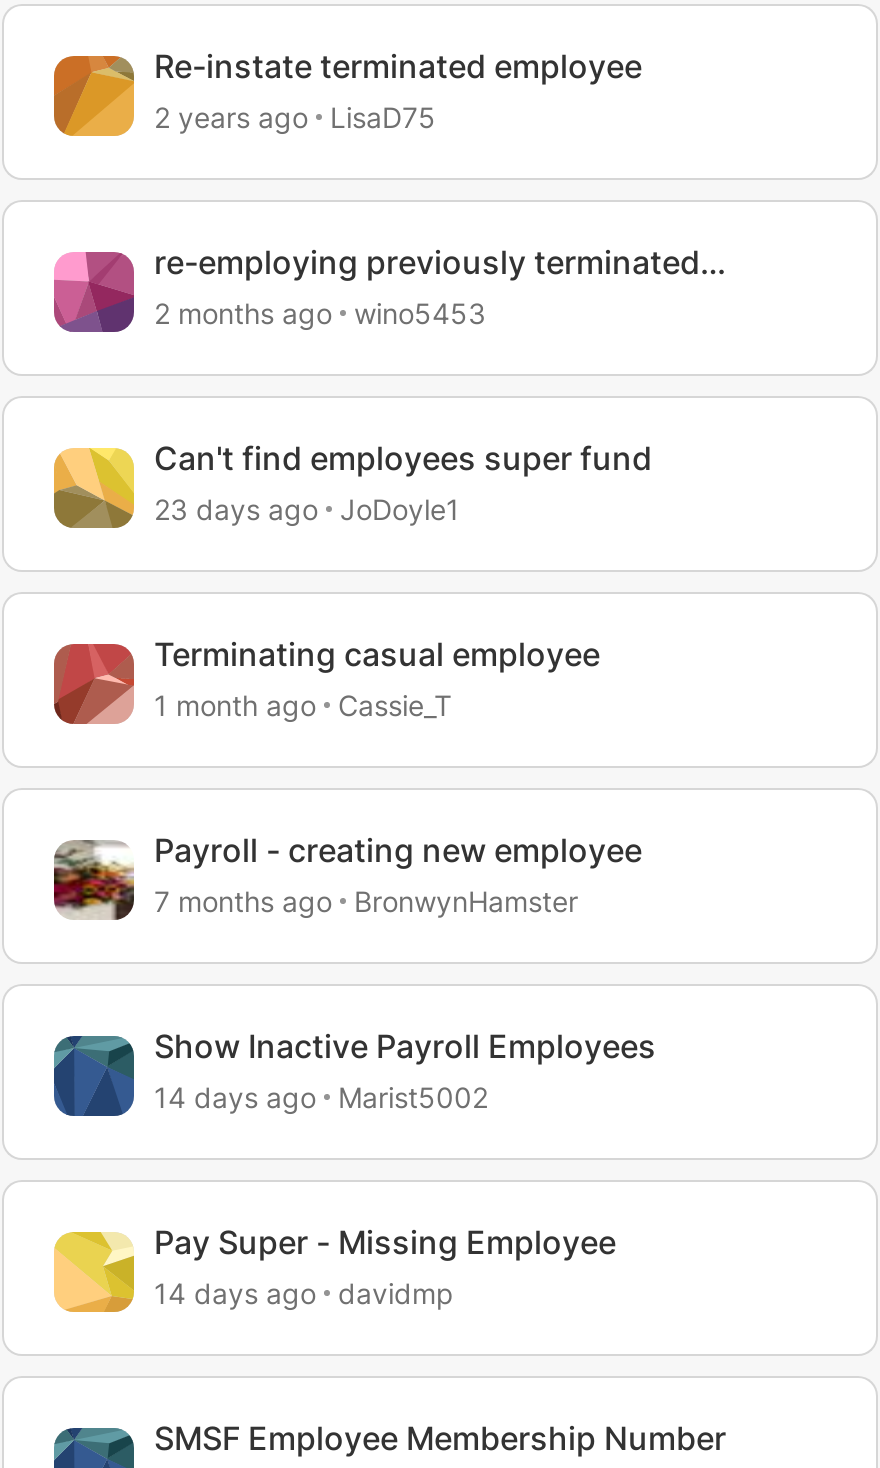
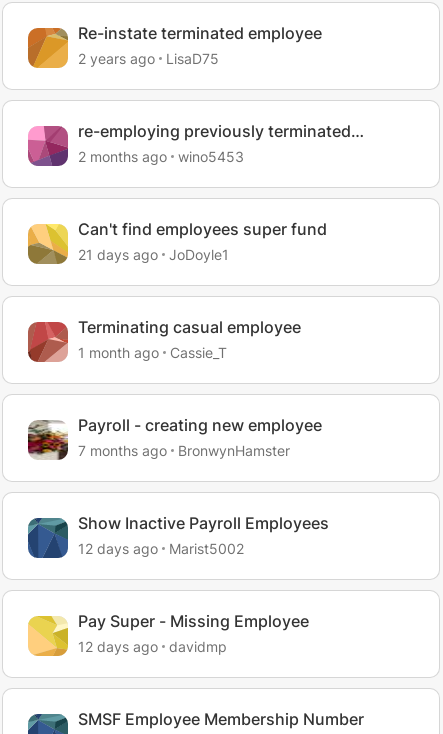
[154,492,460,526] 23 days ago JoDoyle1 -> [78,246,229,263] 21 days ago JoDoyle1
[154,1080,488,1114] 14 days ago Marist5002 -> [78,540,244,557] 12 days ago Marist5002
[154,1276,454,1310] 14 days ago davidmp -> [78,638,227,655] 12 days ago davidmp

